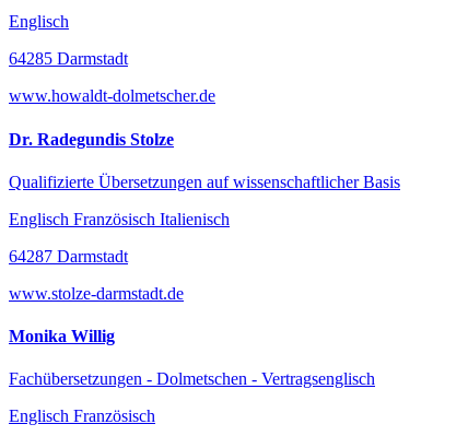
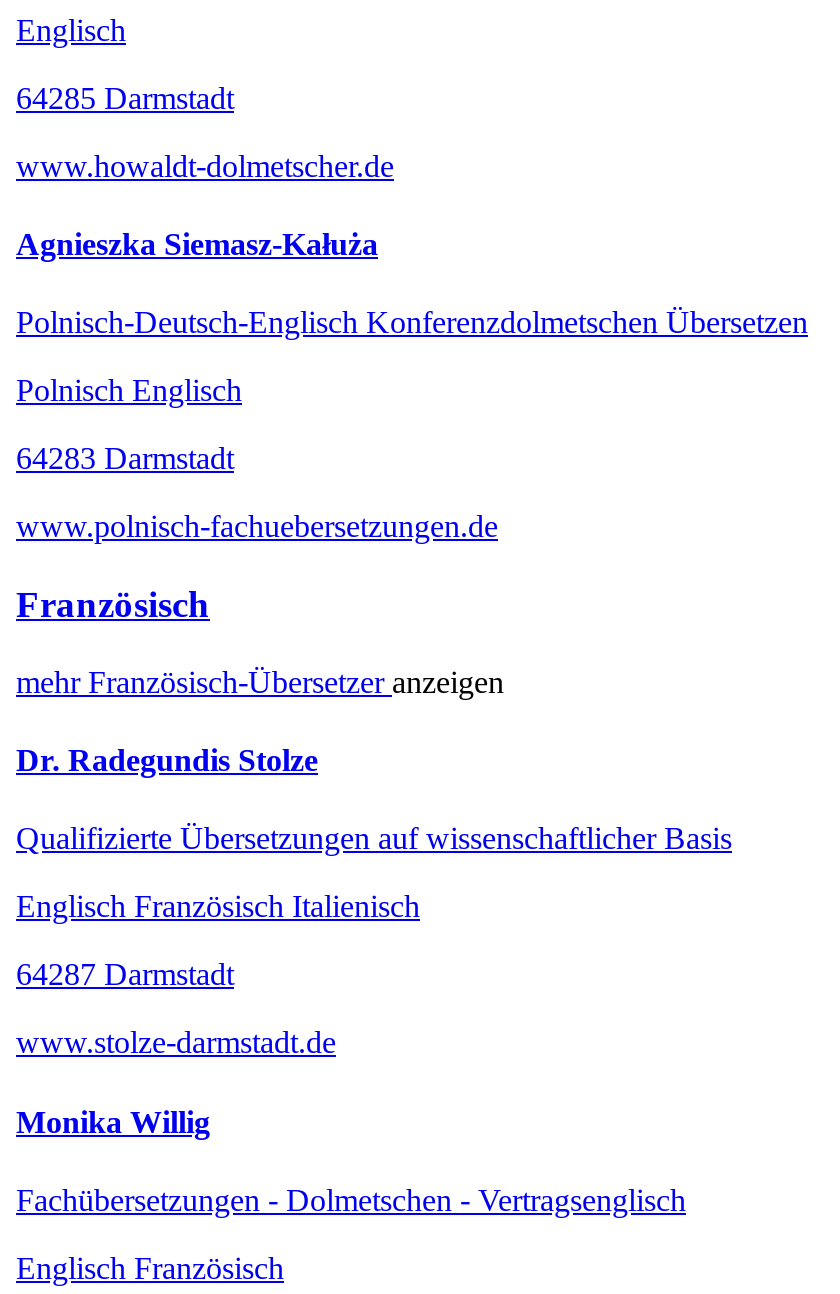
none -> [16,227,808,699] Agnieszka Siemasz-Kałuża | Polnisch-Deutsch-Englisch Konferenzdolmetschen Übersetzen | Polnisch Englisch | 64283 Darmstadt | www.polnisch-fachuebersetzungen.de | Französisch | mehr Französisch-Übersetzer anzeigen

